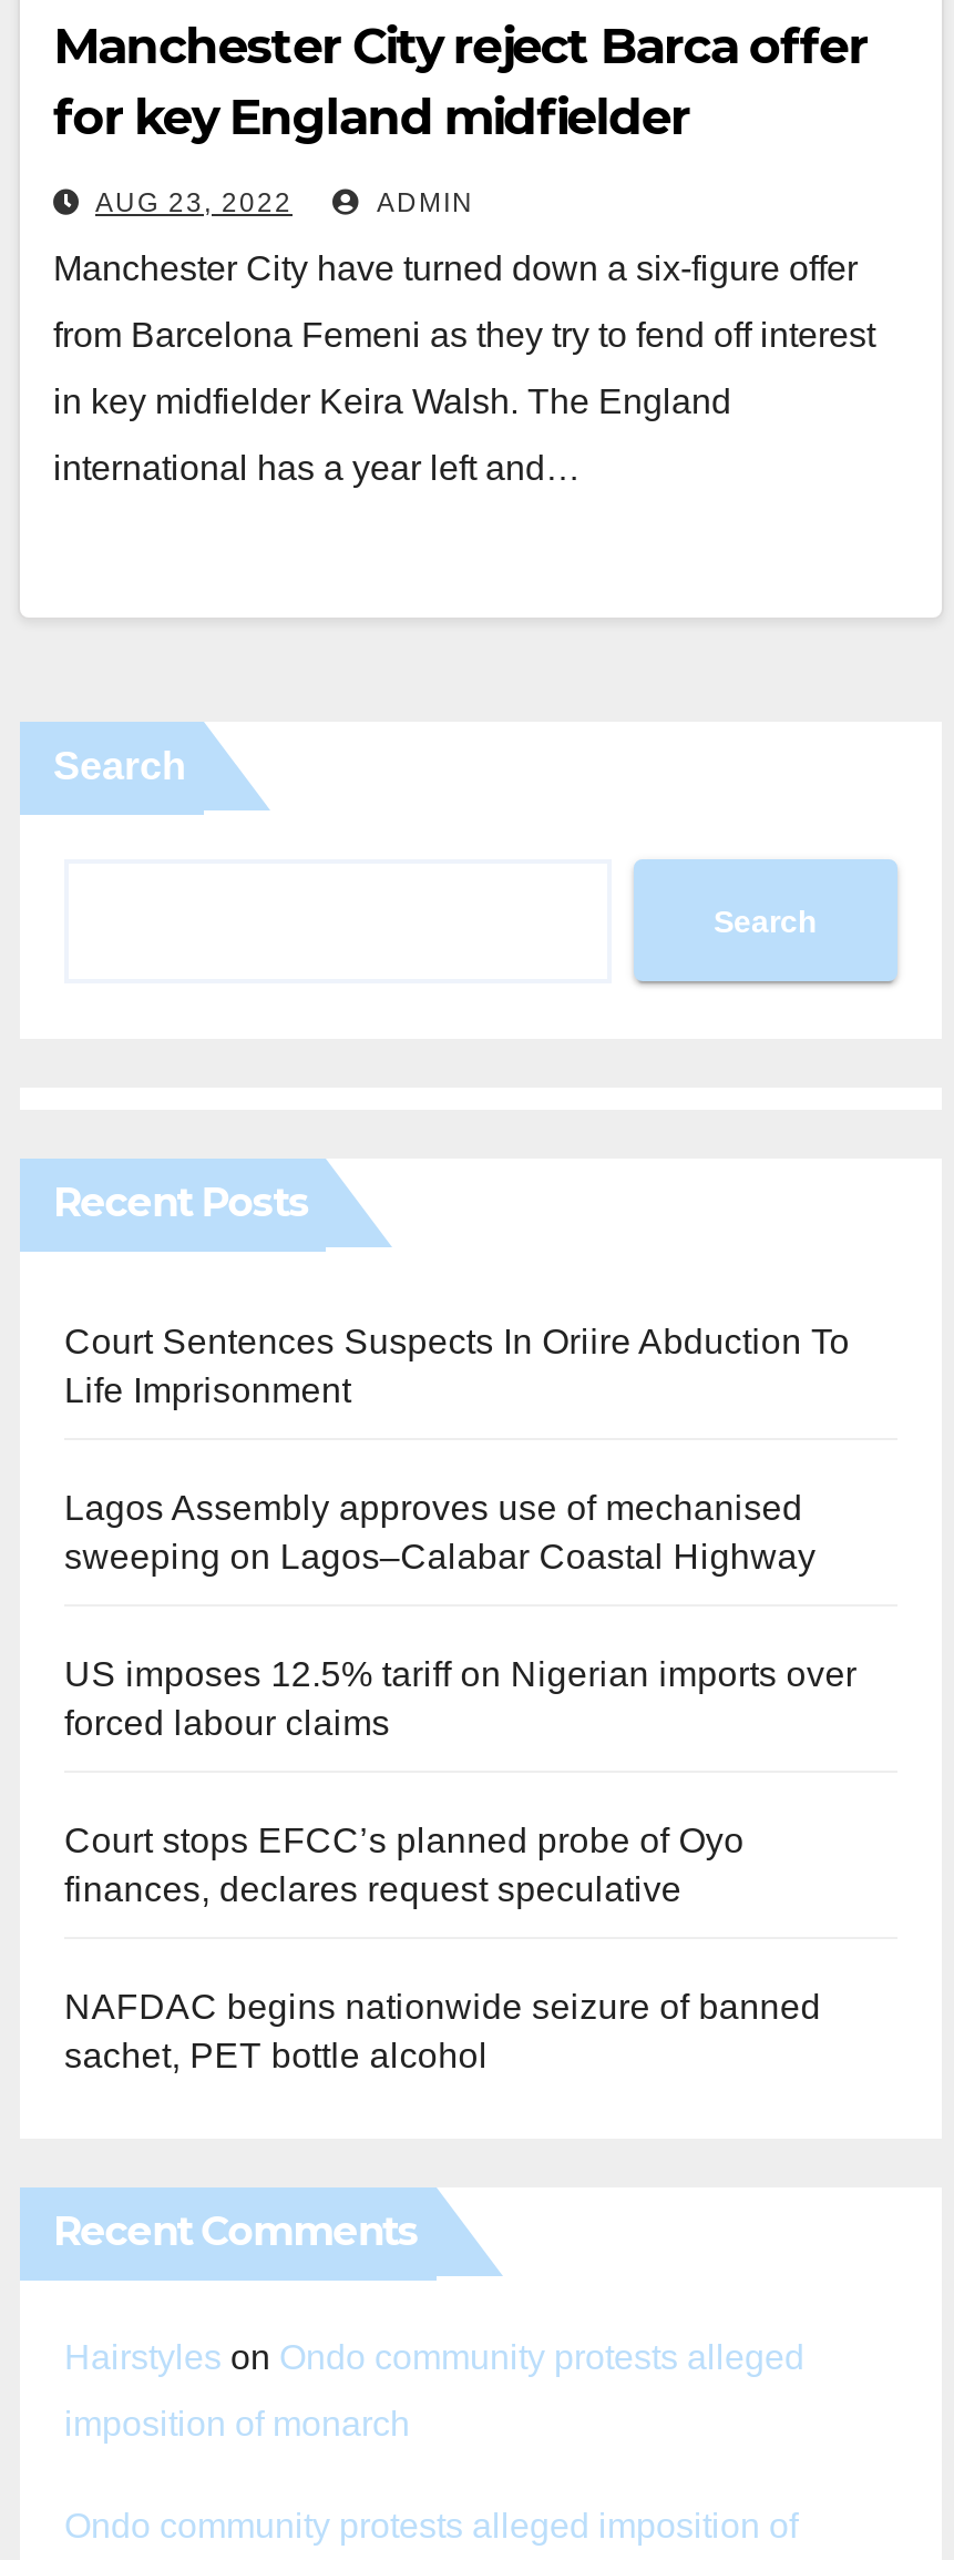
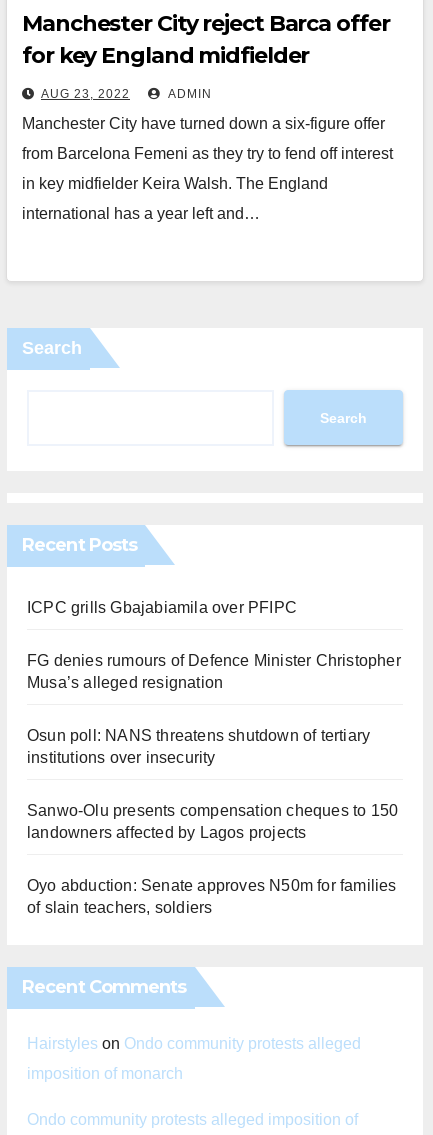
[64,1323,850,1409] Court Sentences Suspects In Oriire Abduction To | Life Imprisonment -> [27,599,297,616] ICPC grills Gbajabiamila over PFIPC
[64,1489,816,1575] Lagos Assembly approves use of mechanised | sweeping on Lagos–Calabar Coastal Highway -> [27,652,401,691] FG denies rumours of Defence Minister Christopher | Musa’s alleged resignation
[64,1655,857,1742] US imposes 12.5% tariff on Nigerian imports over | forced labour claims -> [27,727,370,766] Osun poll: NANS threatens shutdown of tertiary | institutions over insecurity
[64,1822,744,1908] Court stops EFCC’s planned probe of Oyo | finances, declares request speculative -> [27,802,398,841] Sanwo-Olu presents compensation cheques to 150 | landowners affected by Lagos projects
[64,1988,821,2074] NAFDAC begins nationwide seizure of banned | sachet, PET bottle alcohol -> [27,877,397,916] Oyo abduction: Senate approves N50m for families | of slain teachers, soldiers

